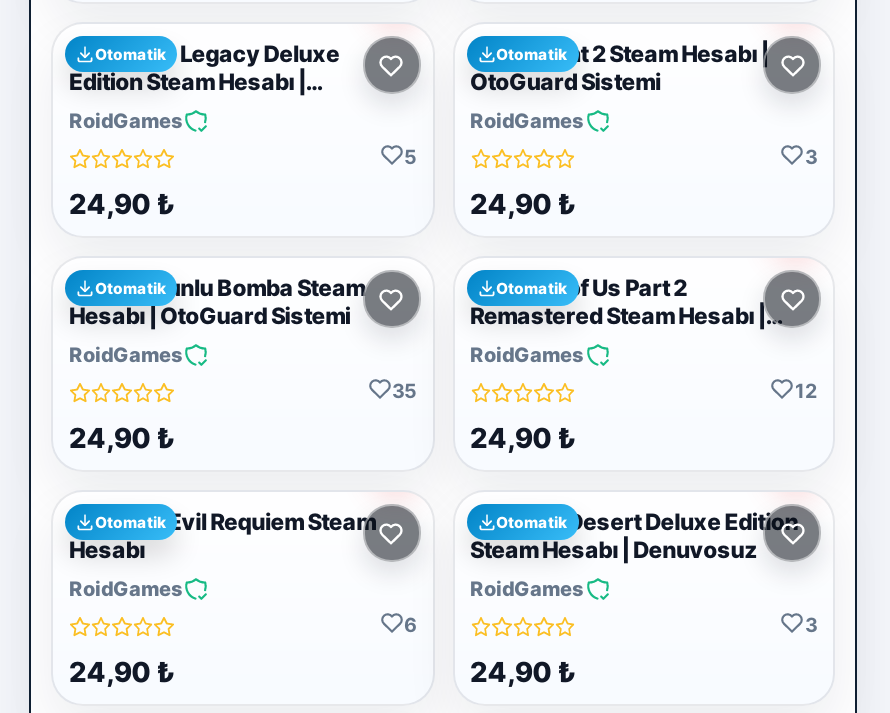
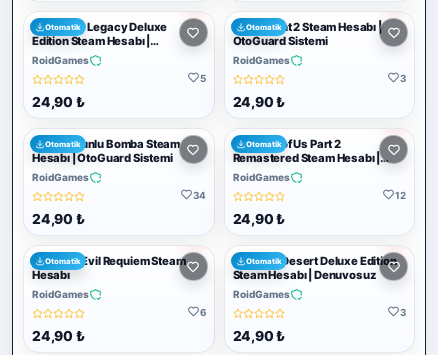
[392,380,416,402] 35 -> [192,190,205,201] 34

